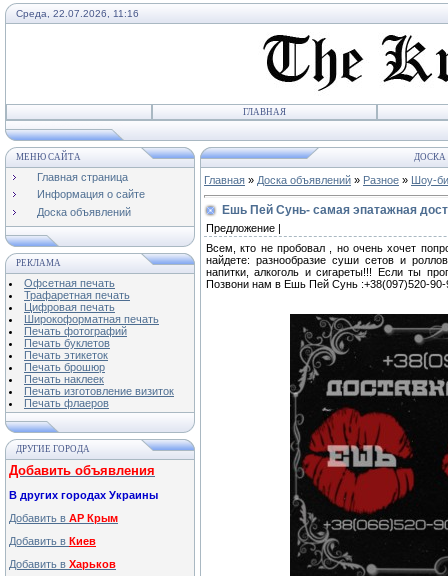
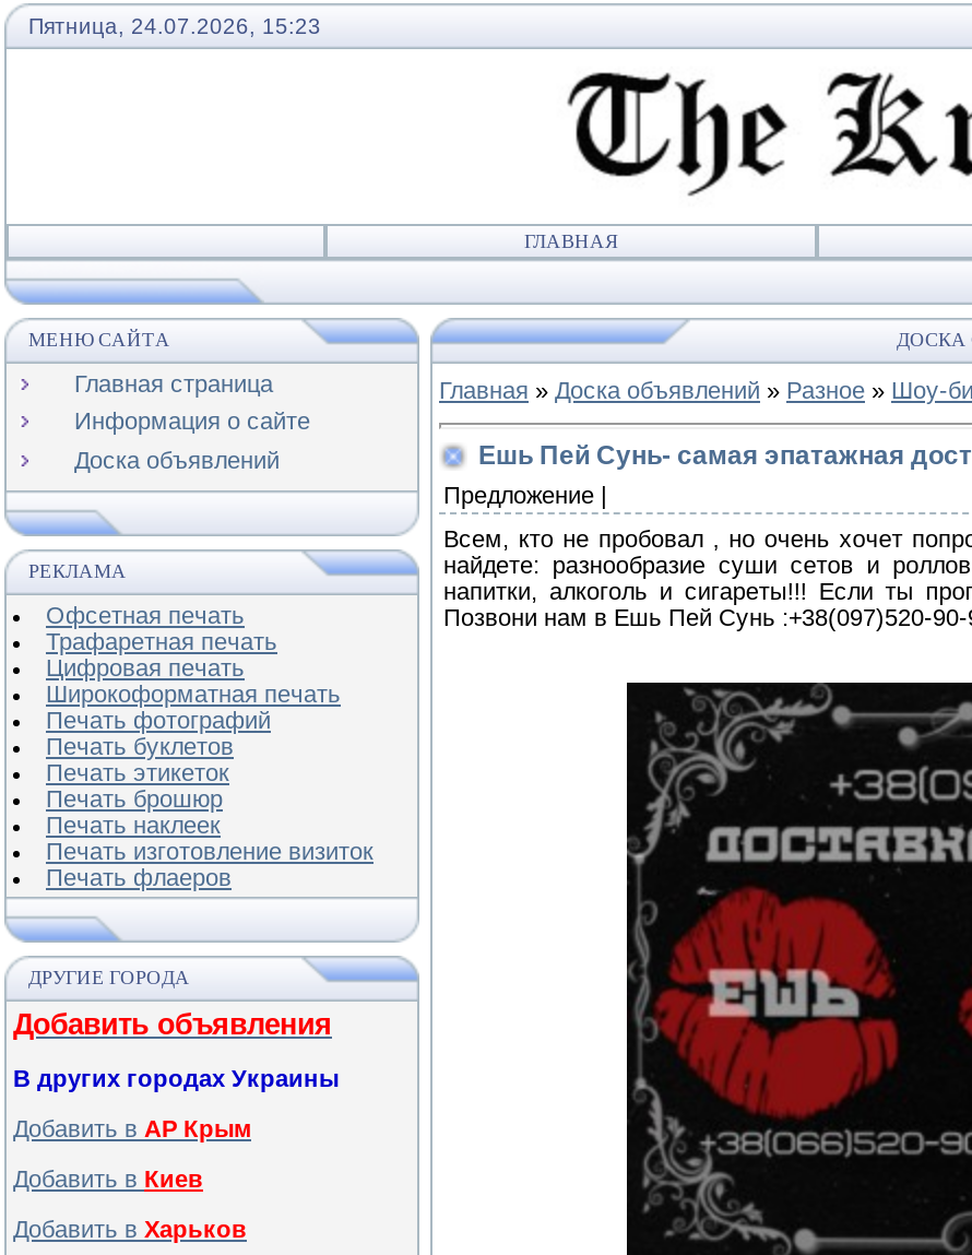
[16,8,139,19] Среда, 22.07.2026, 11:16 -> [28,14,321,38] Пятница, 24.07.2026, 15:23

